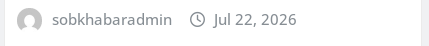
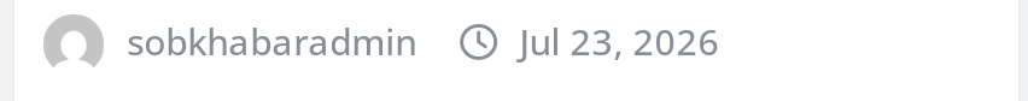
[214,9,297,29] Jul 22, 2026 -> [519,18,720,66] Jul 23, 2026

